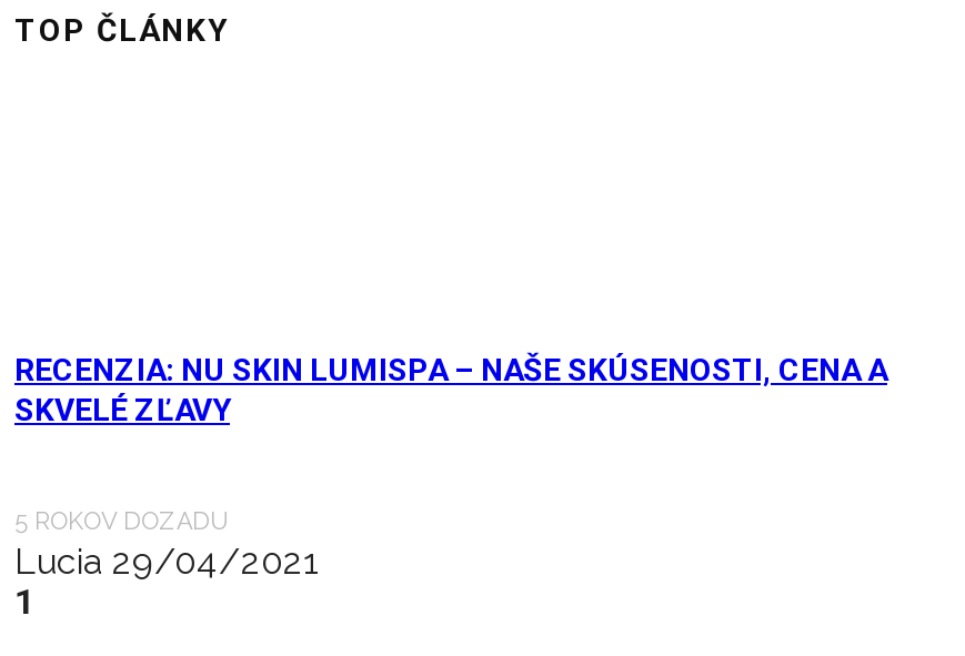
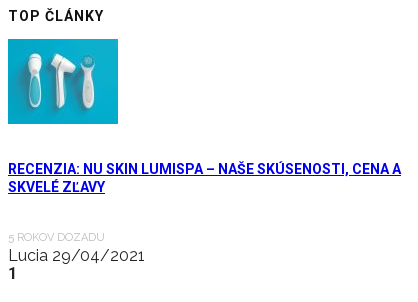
none -> [7,38,119,125] [image]

